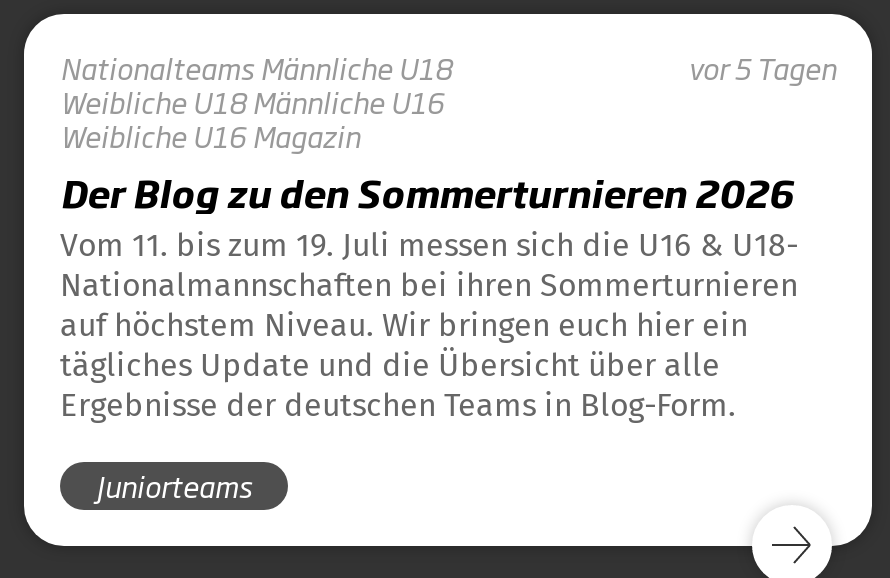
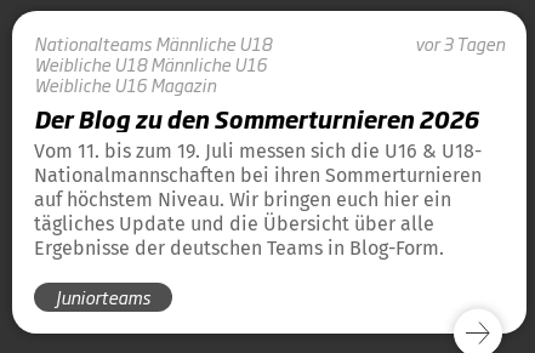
[688,46,836,88] vor 5 Tagen -> [415,30,505,56] vor 3 Tagen

